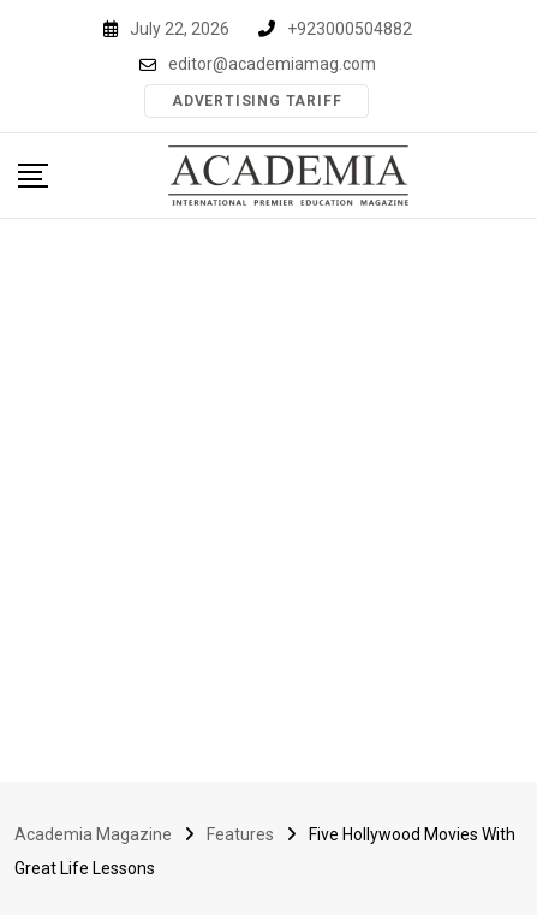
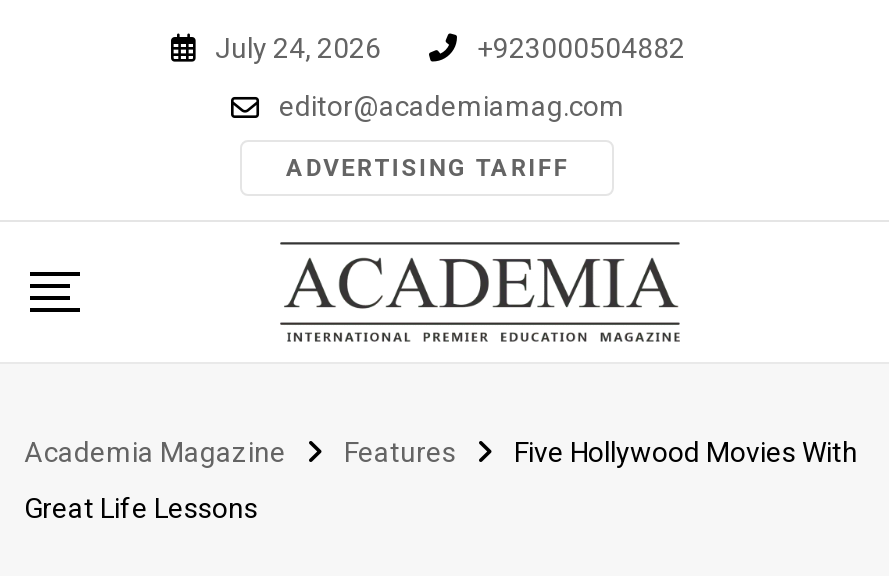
[129,19,229,38] July 22, 2026 -> [215,31,381,63] July 24, 2026

